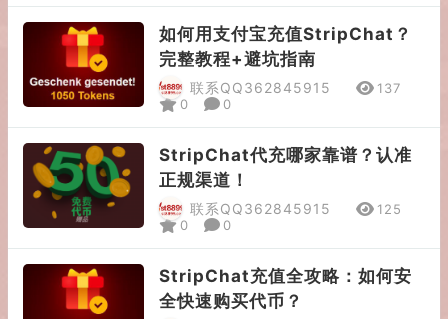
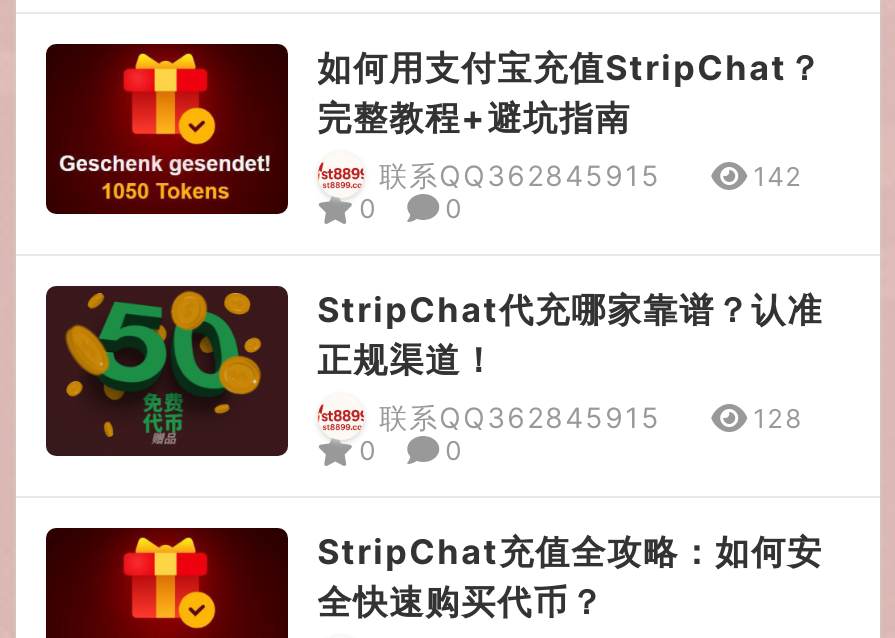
[377,80,401,96] 137 -> [753,160,803,192] 142
[377,201,402,217] 125 -> [753,402,803,434] 128

